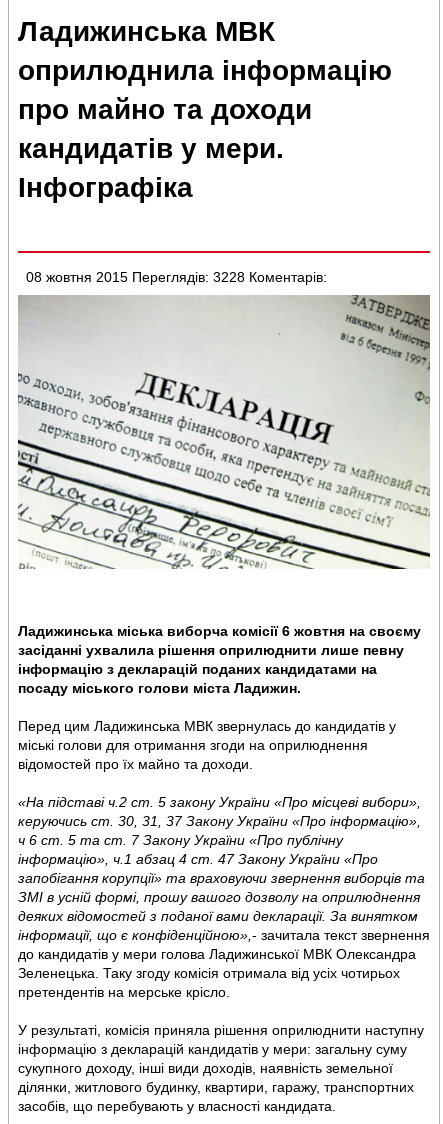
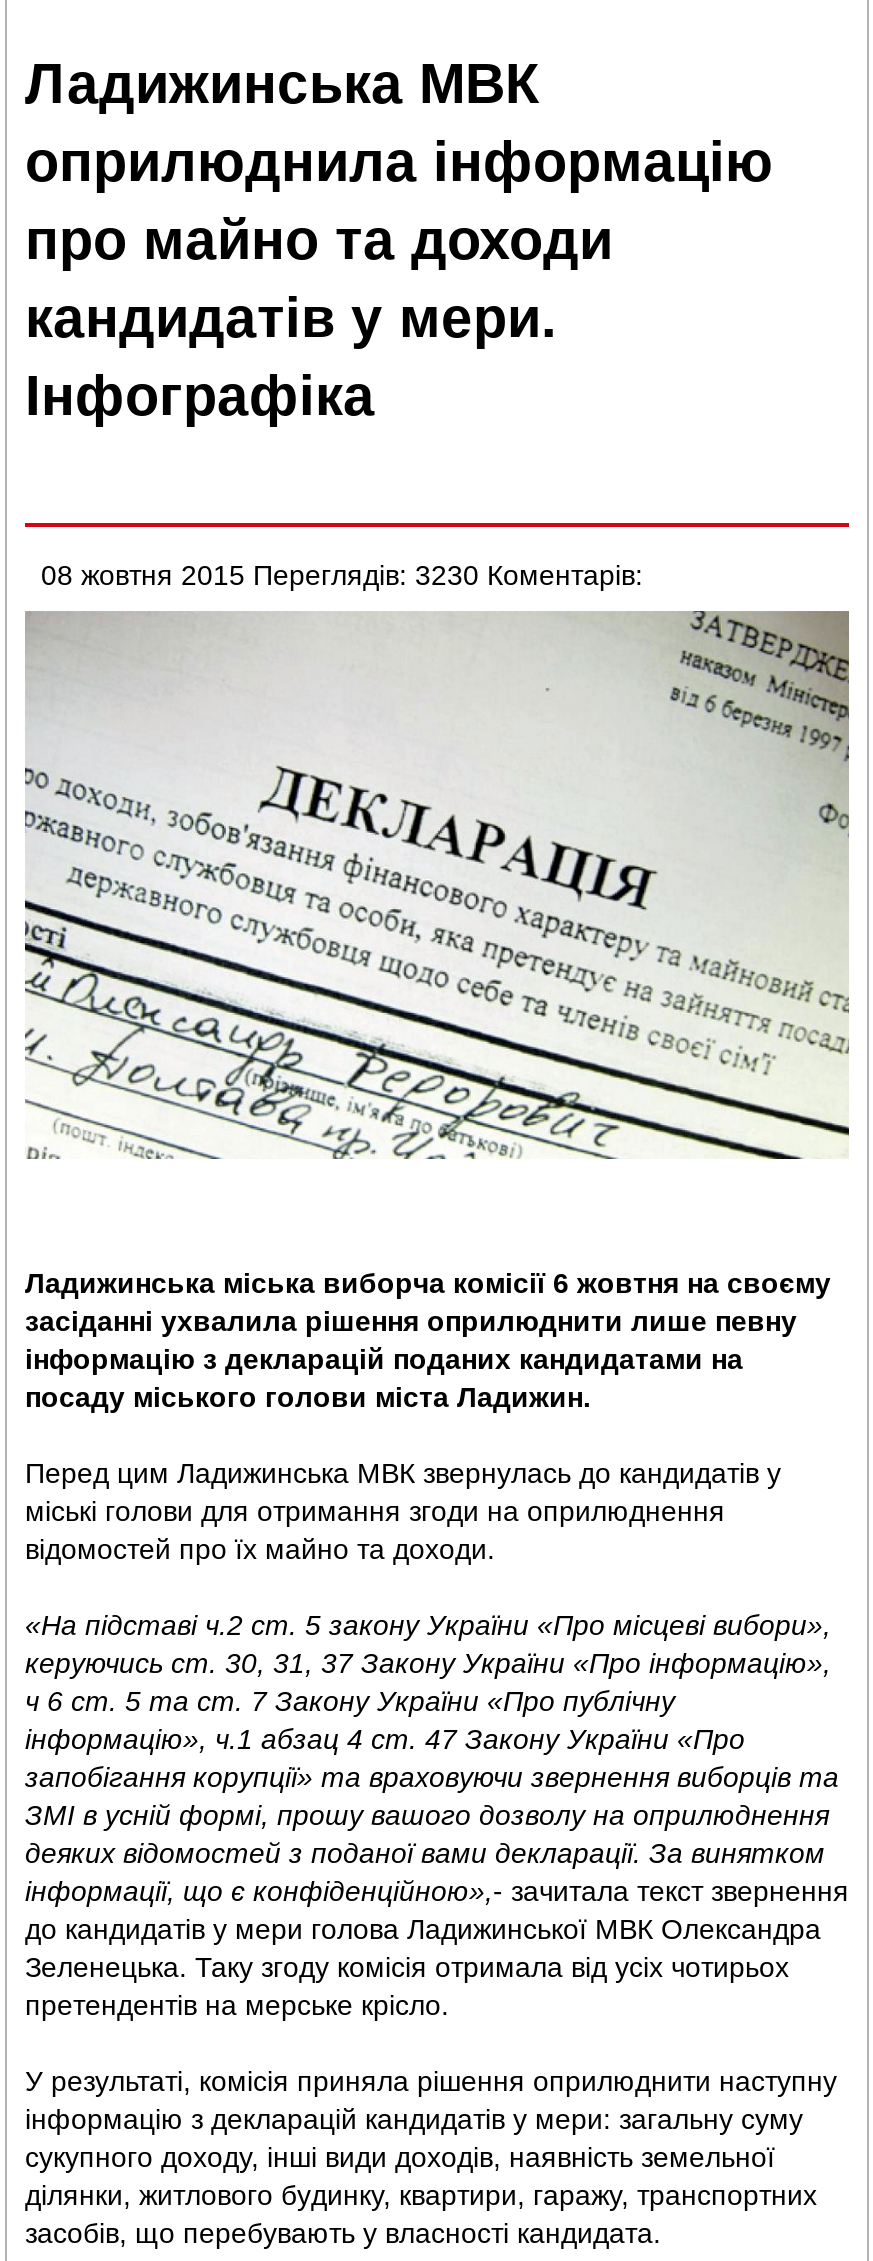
[26,269,327,285] 08 жовтня 2015 Переглядів: 3228 Коментарів: -> [41,559,643,591] 08 жовтня 2015 Переглядів: 3230 Коментарів:

